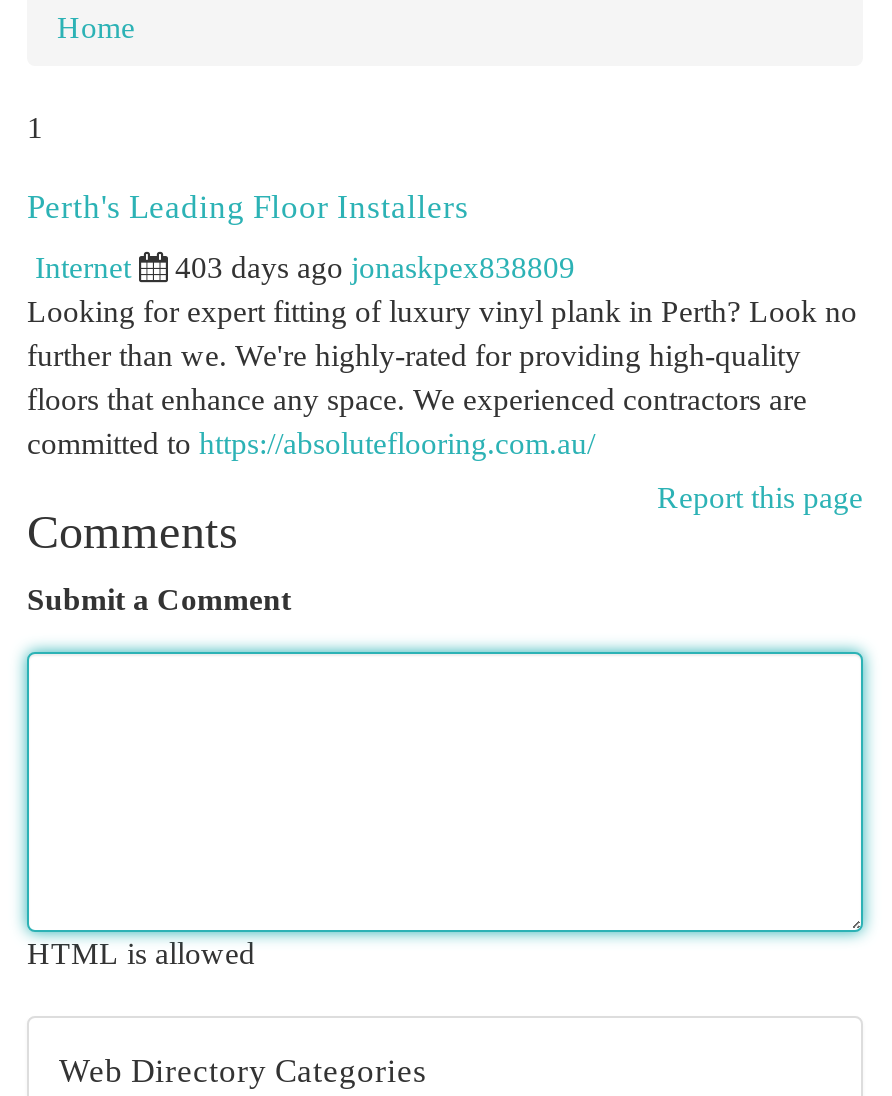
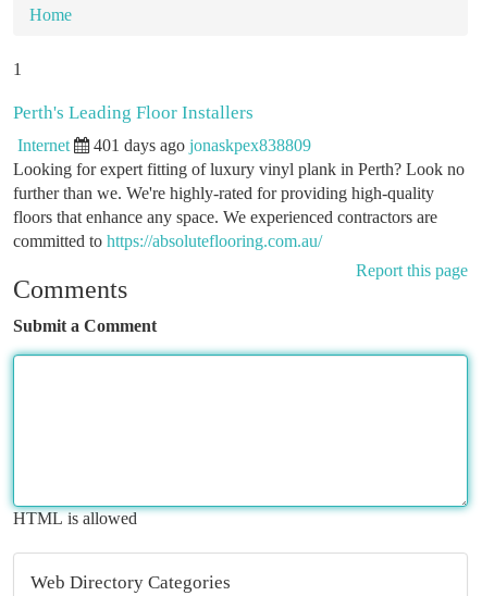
[175,250,575,284] 403 days ago jonaskpex838809 -> [94,136,311,154] 401 days ago jonaskpex838809

